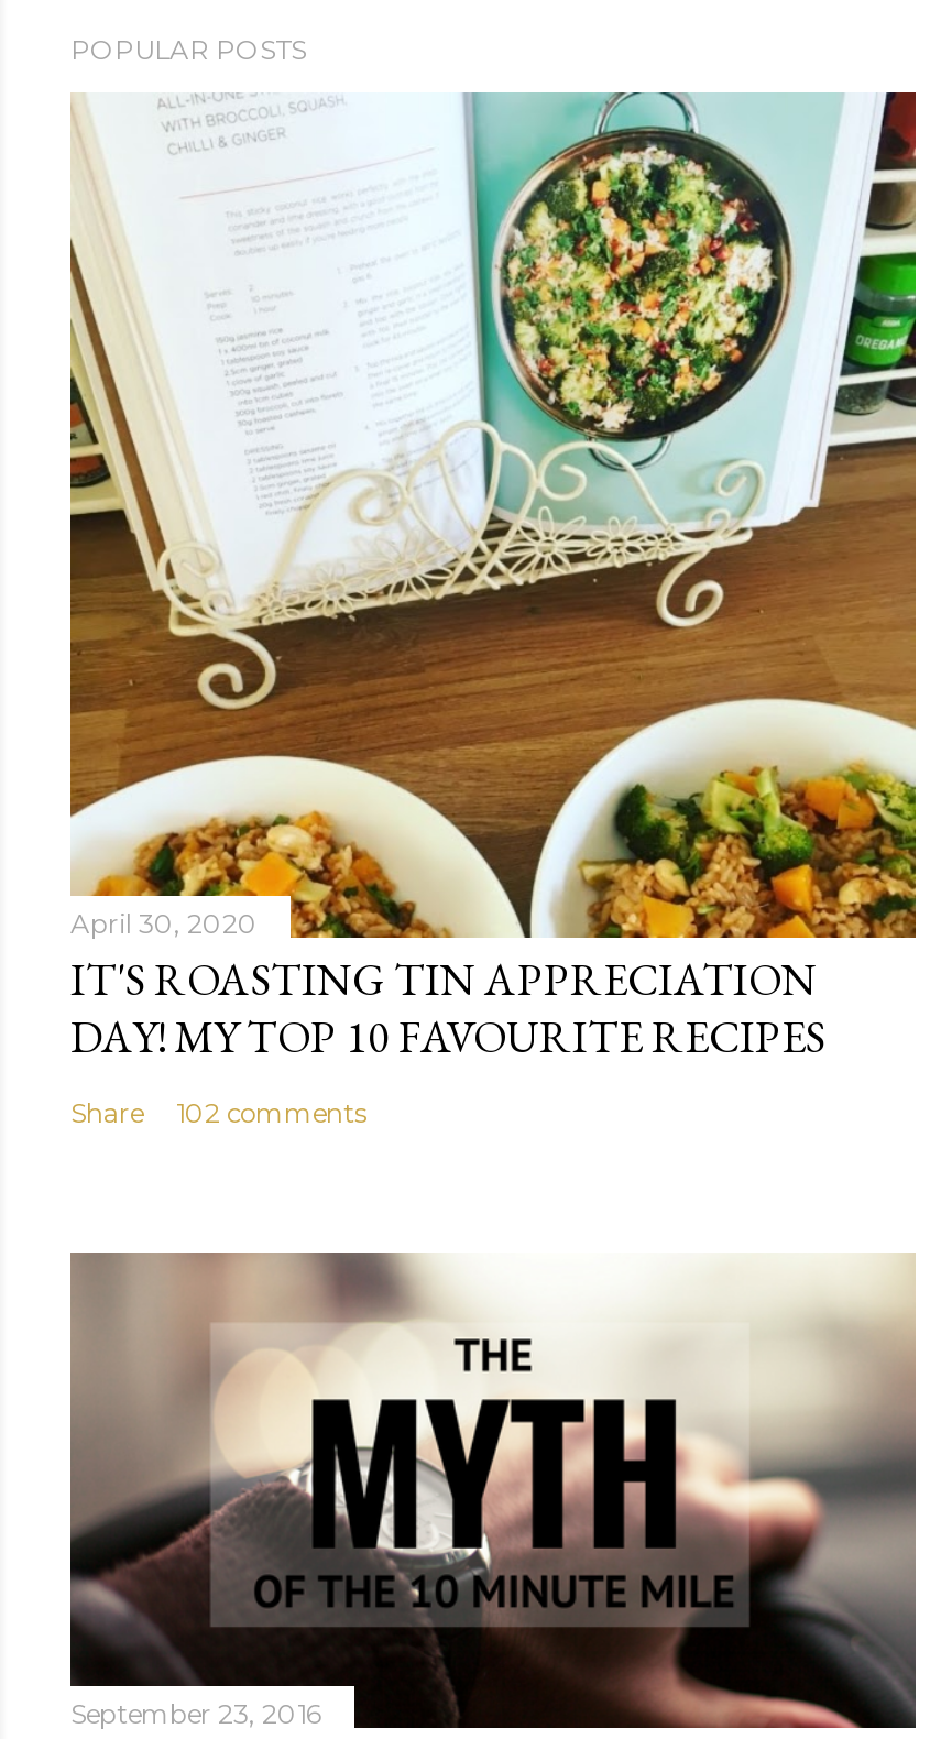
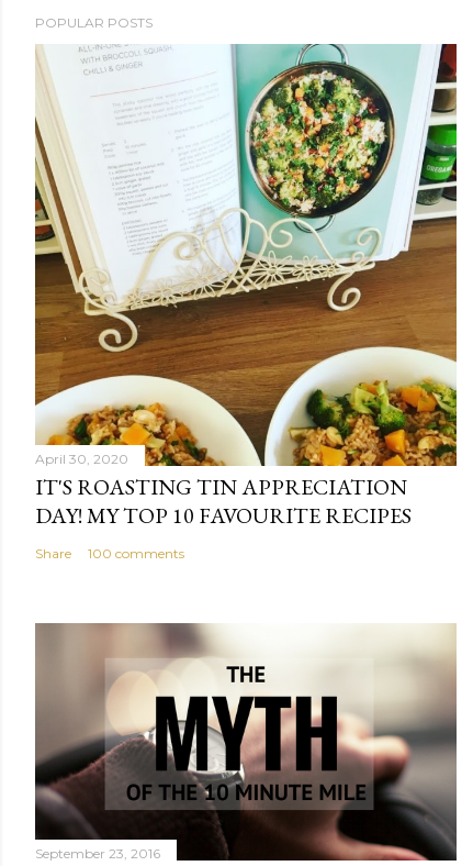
[70,1096,365,1129] Share 102 comments -> [35,545,184,561] Share 100 comments

